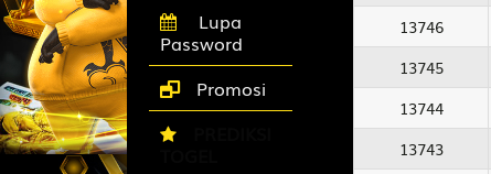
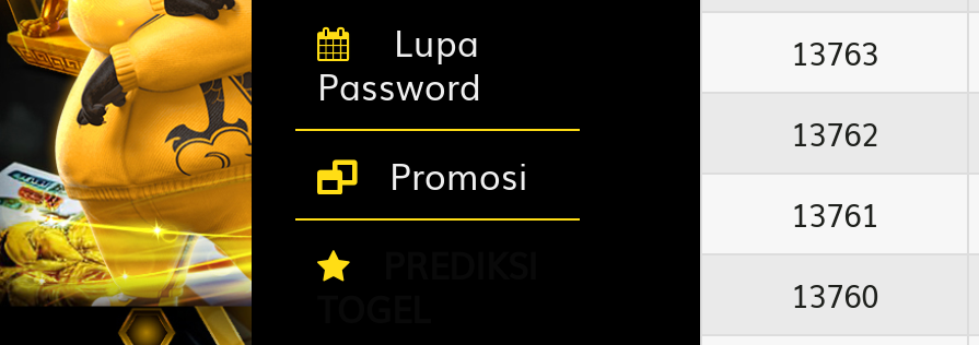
[399,15,443,37] 13746 -> [791,31,878,74] 13763
[399,56,443,78] 13745 -> [791,111,878,155] 13762
[399,97,443,119] 13744 -> [791,192,878,236] 13761
[399,138,443,160] 13743 -> [791,273,878,317] 13760

